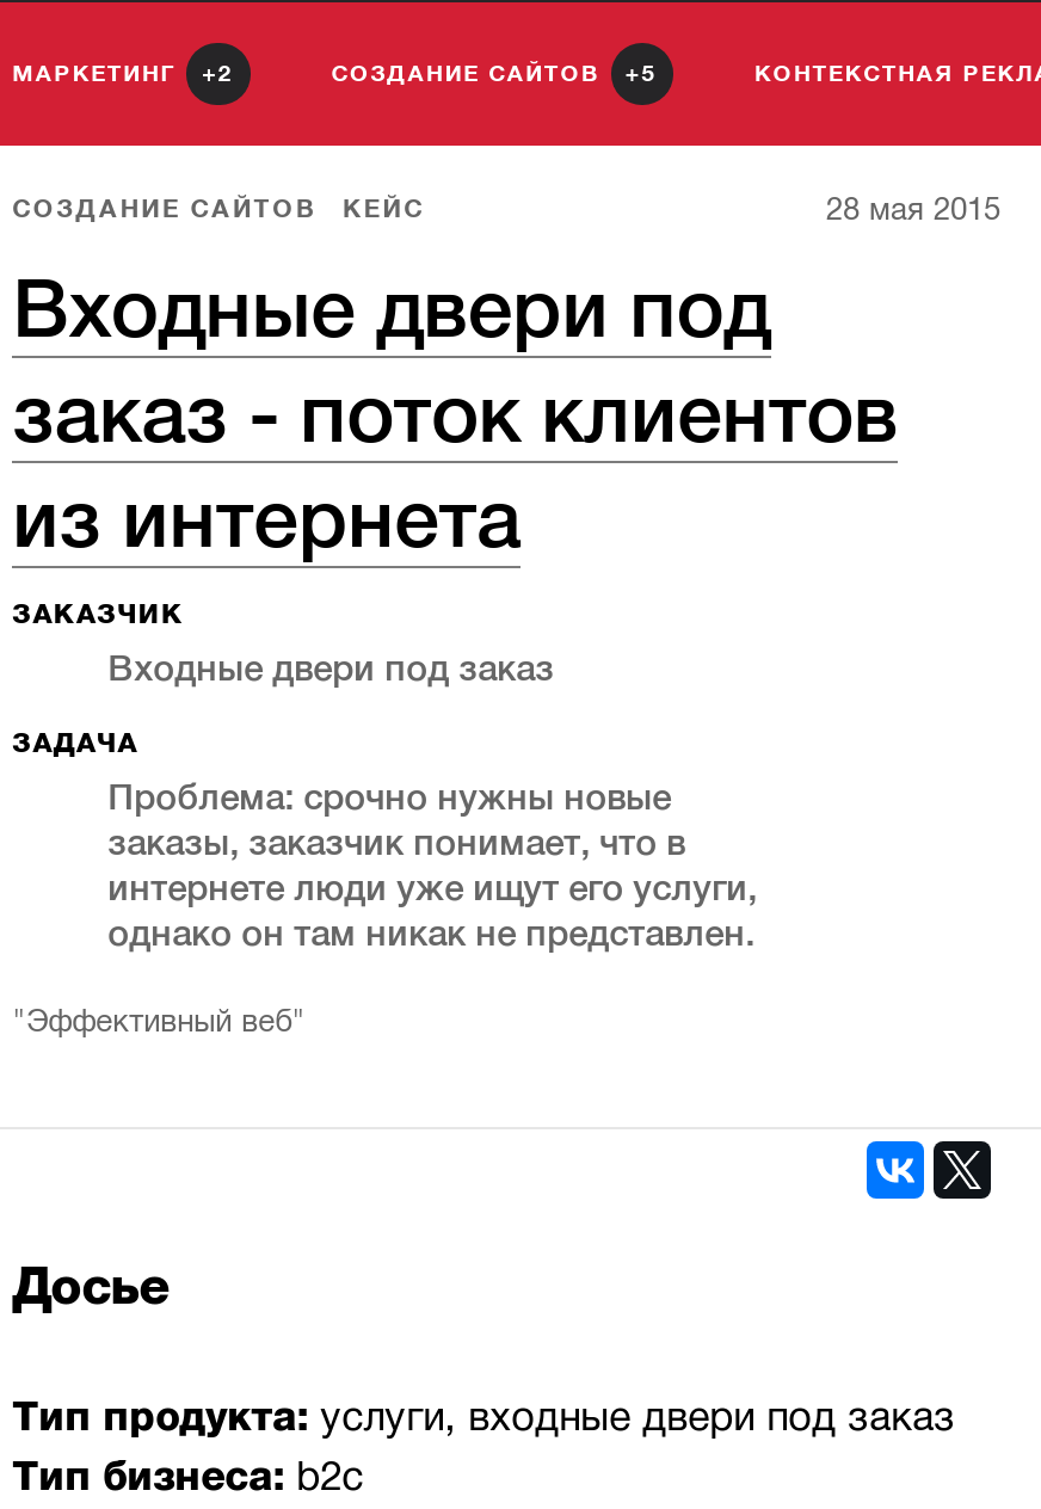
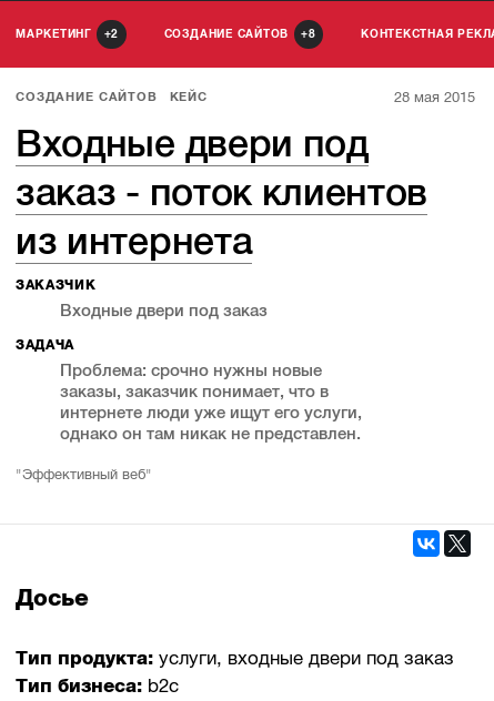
[331,60,658,87] СОЗДАНИЕ САЙТОВ 5 -> [164,28,316,40] СОЗДАНИЕ САЙТОВ 8

